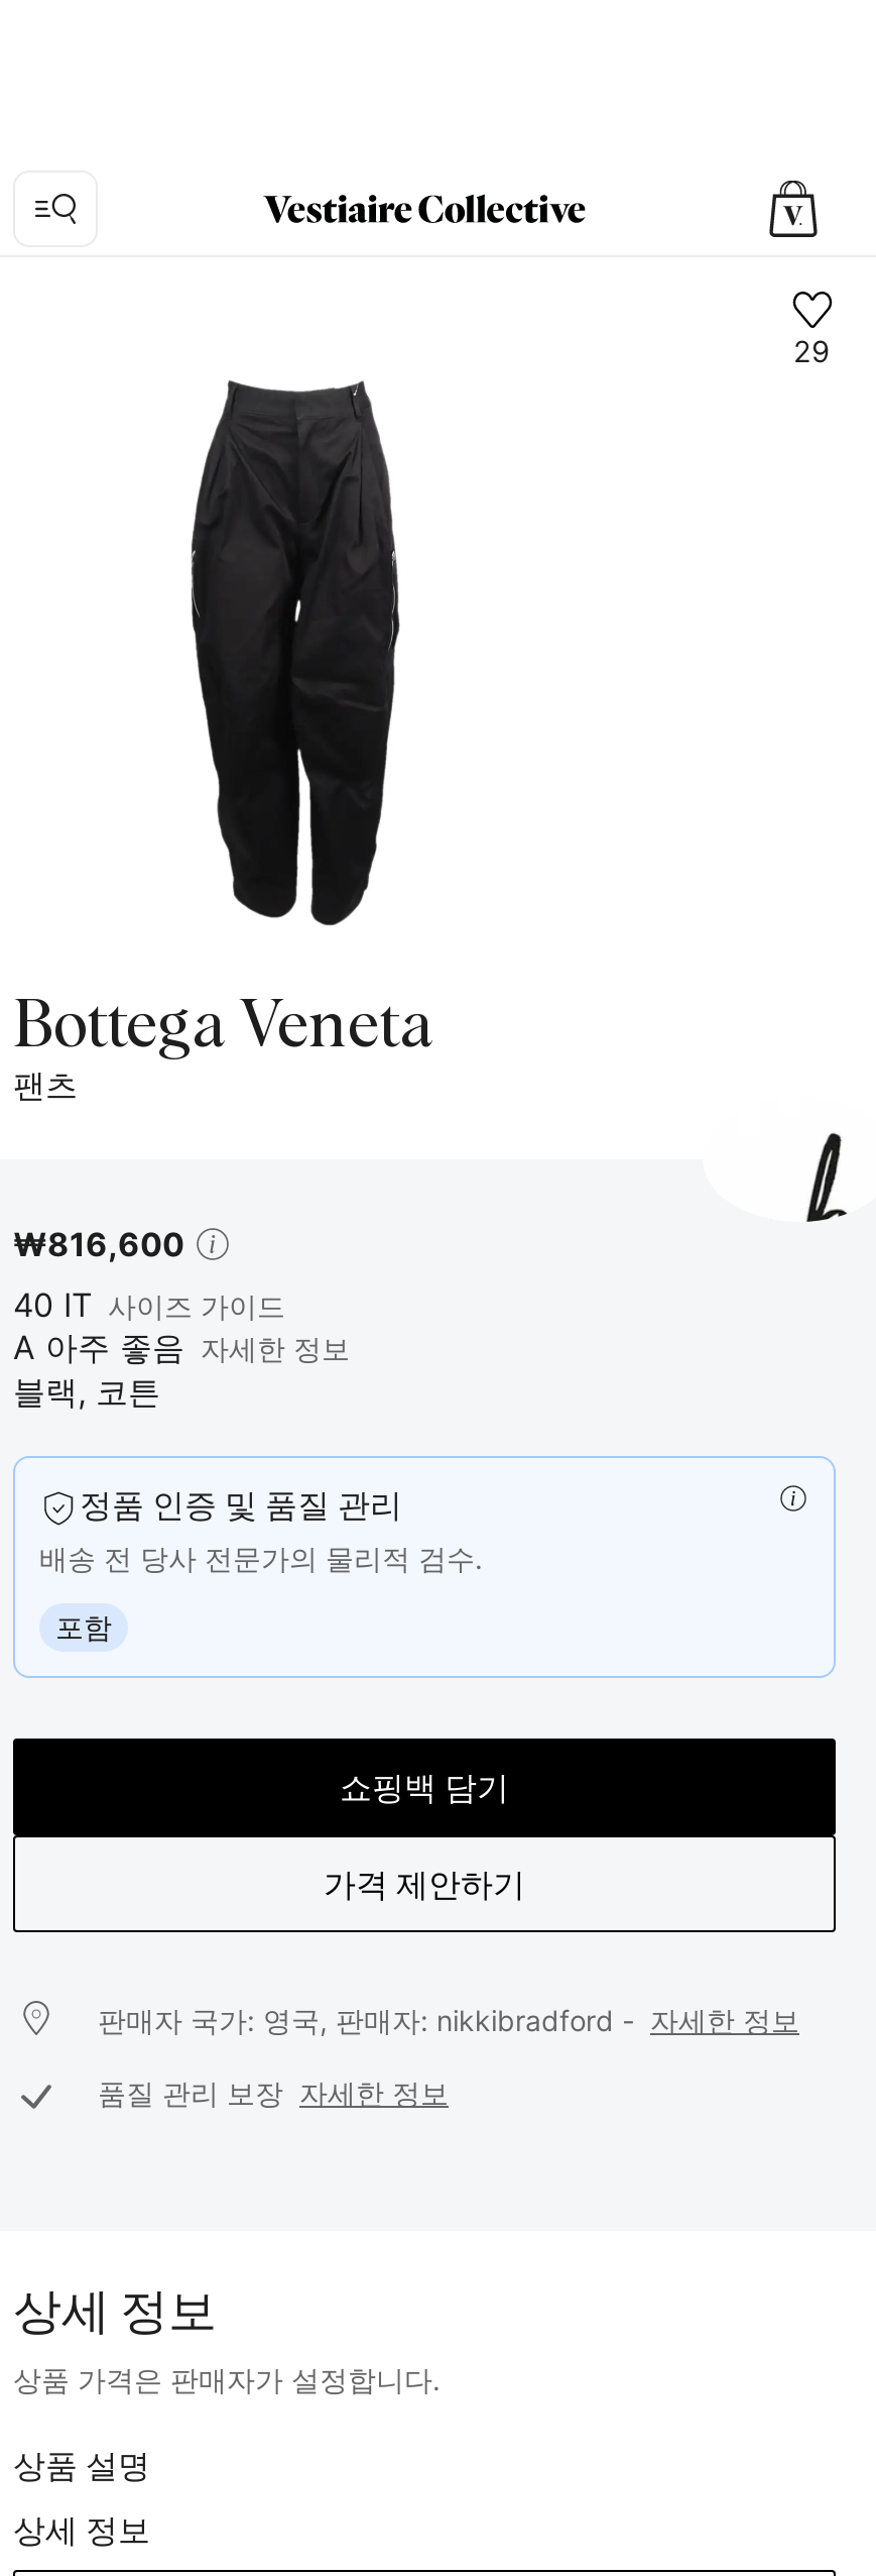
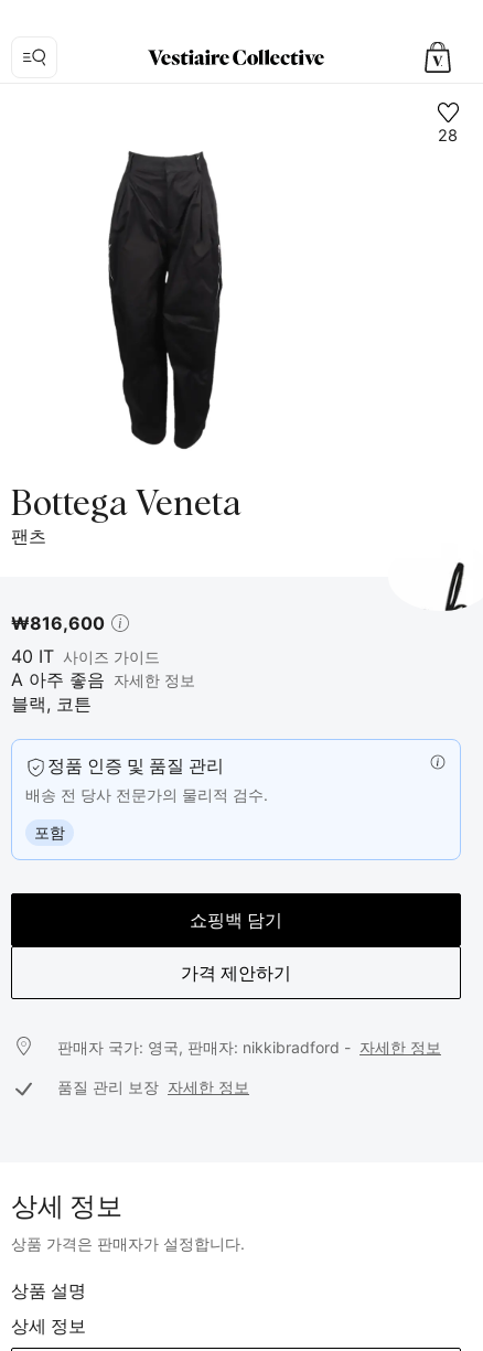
[793,334,830,370] 29 -> [438,126,458,146] 28

